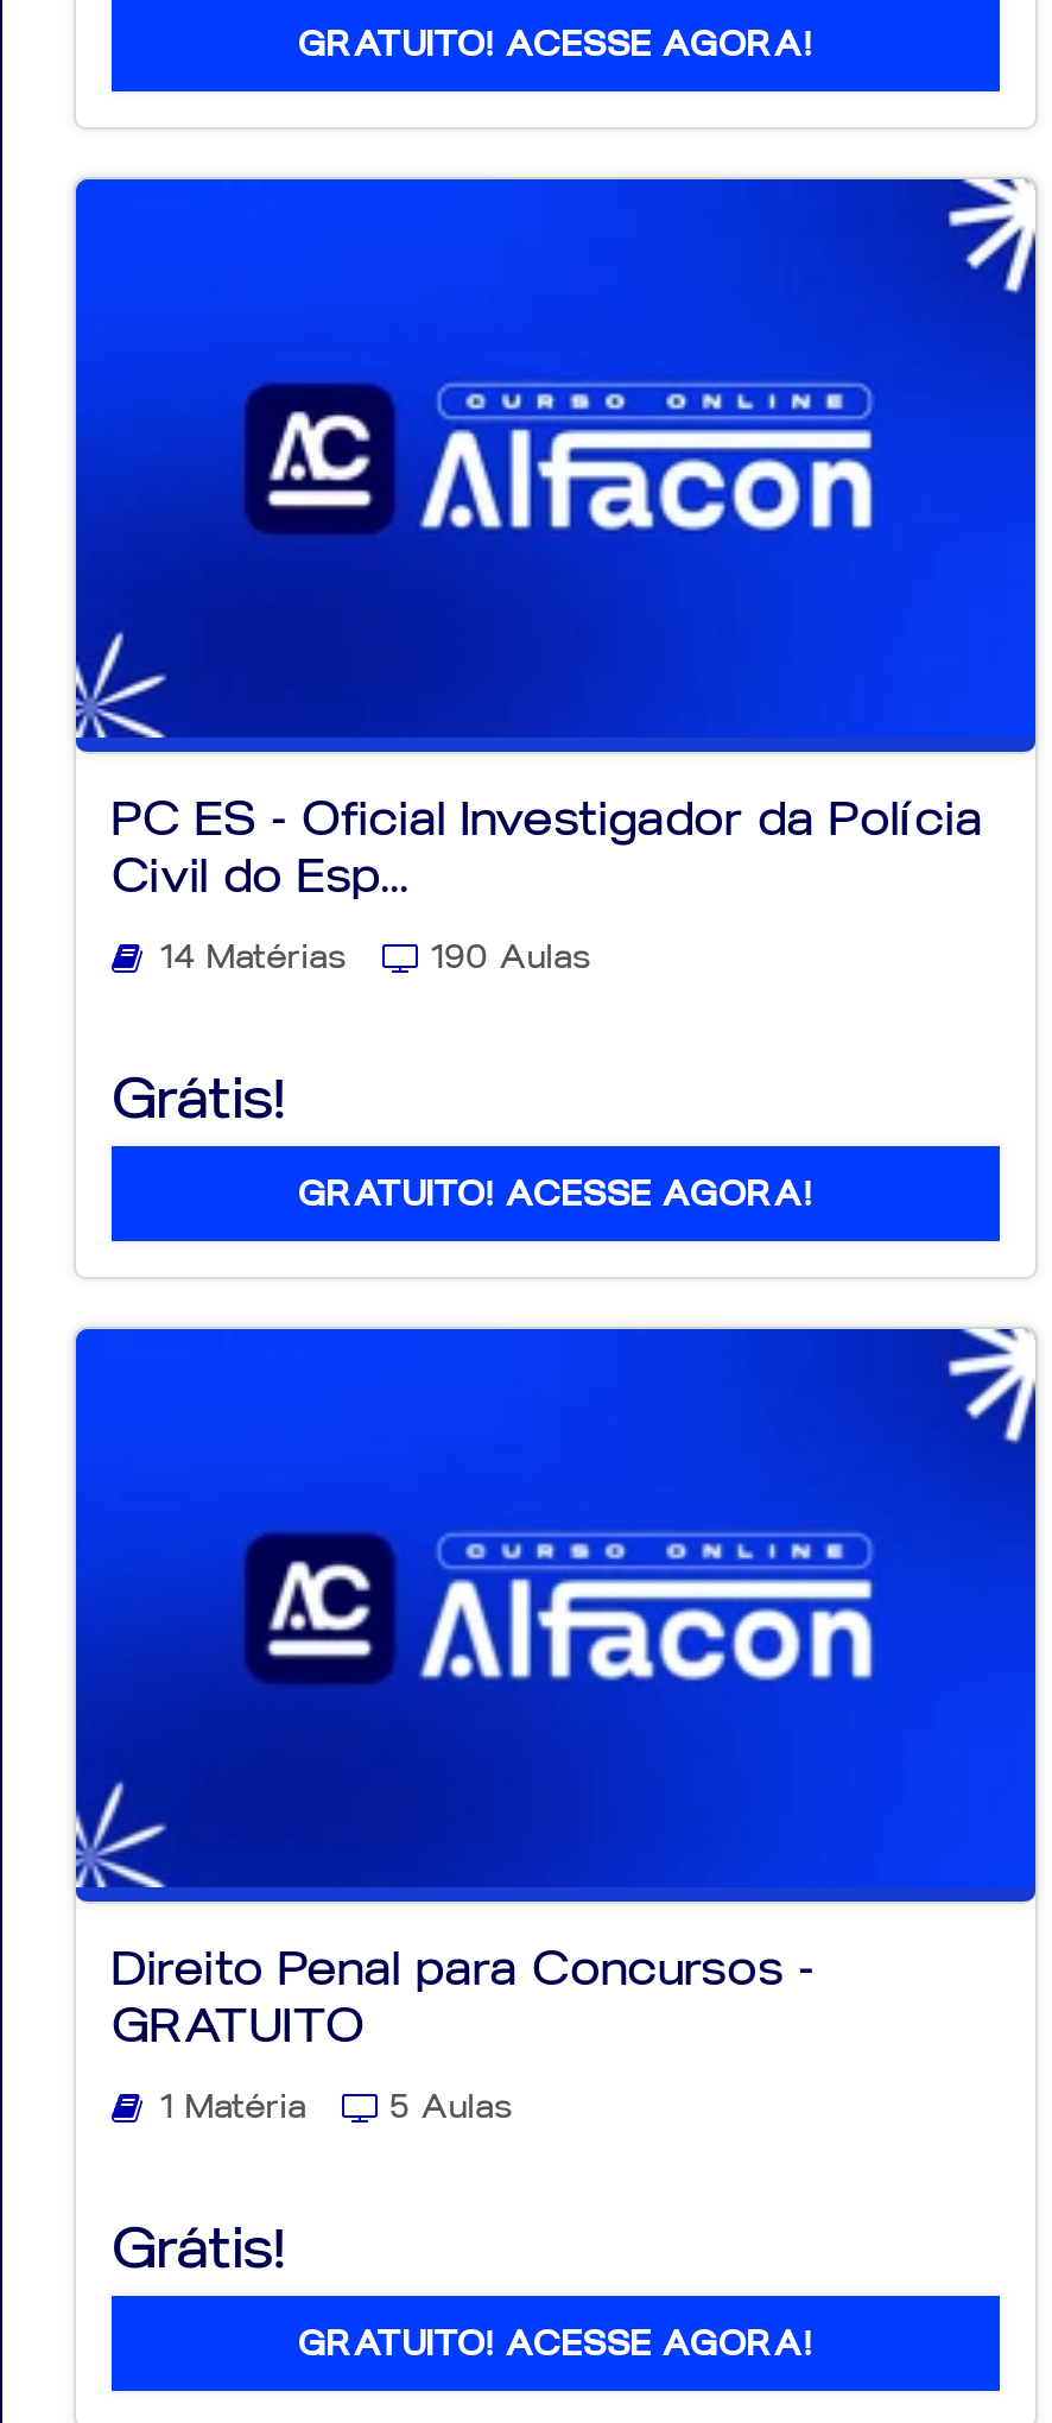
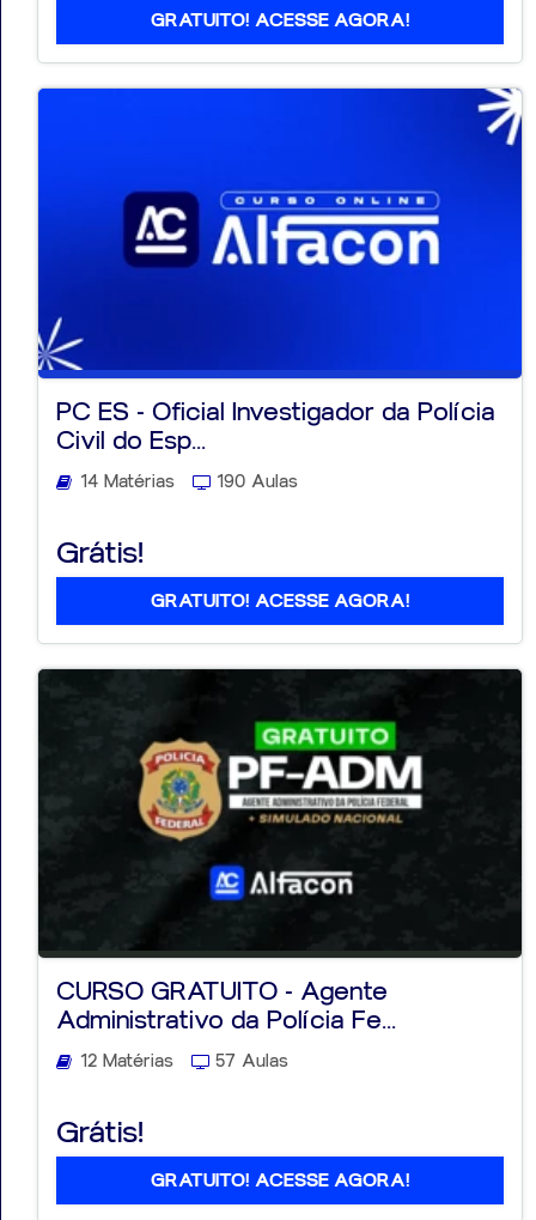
[74,1326,1038,2054] [image] | Direito Penal para Concursos - | GRATUITO -> [37,668,523,1034] [image] | CURSO GRATUITO - Agente | Administrativo da Polícia Fe...
[159,2088,513,2128] 1 Matéria | 5 Aulas -> [80,1051,288,1071] 12 Matérias | 57 Aulas

